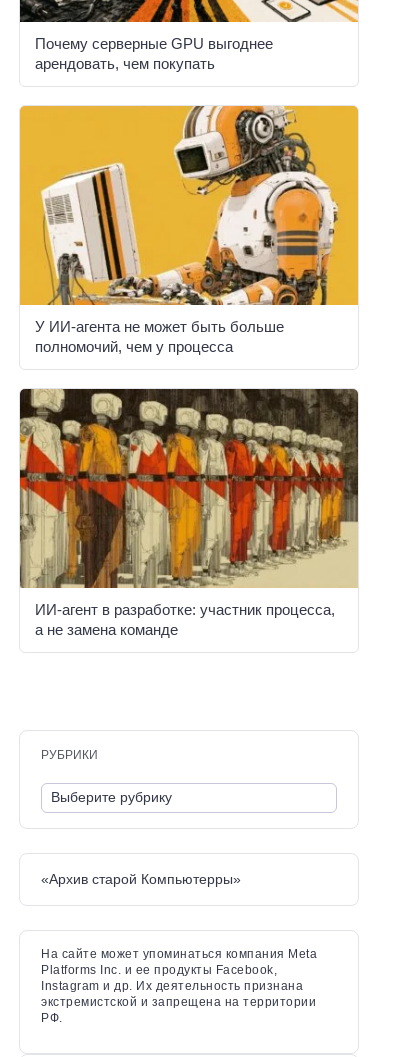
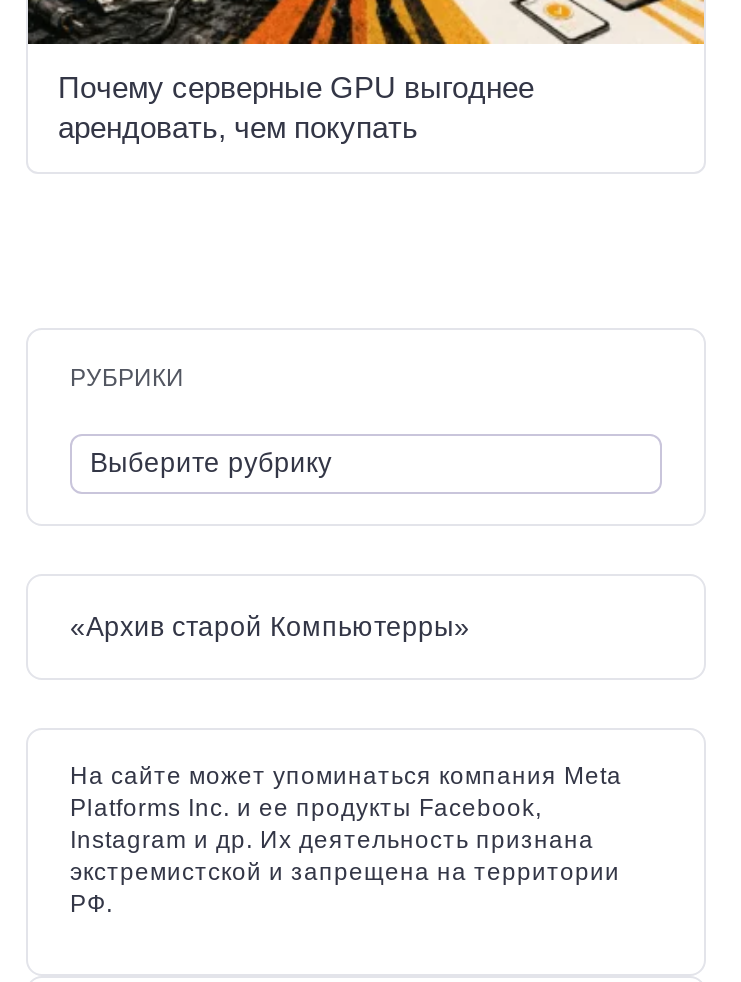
[19,105,358,355] [image] | У ИИ-агента не может быть больше | полномочий, чем у процесса -> none
[19,388,359,638] [image] | ИИ-агент в разработке: участник процесса, | а не замена команде -> none

